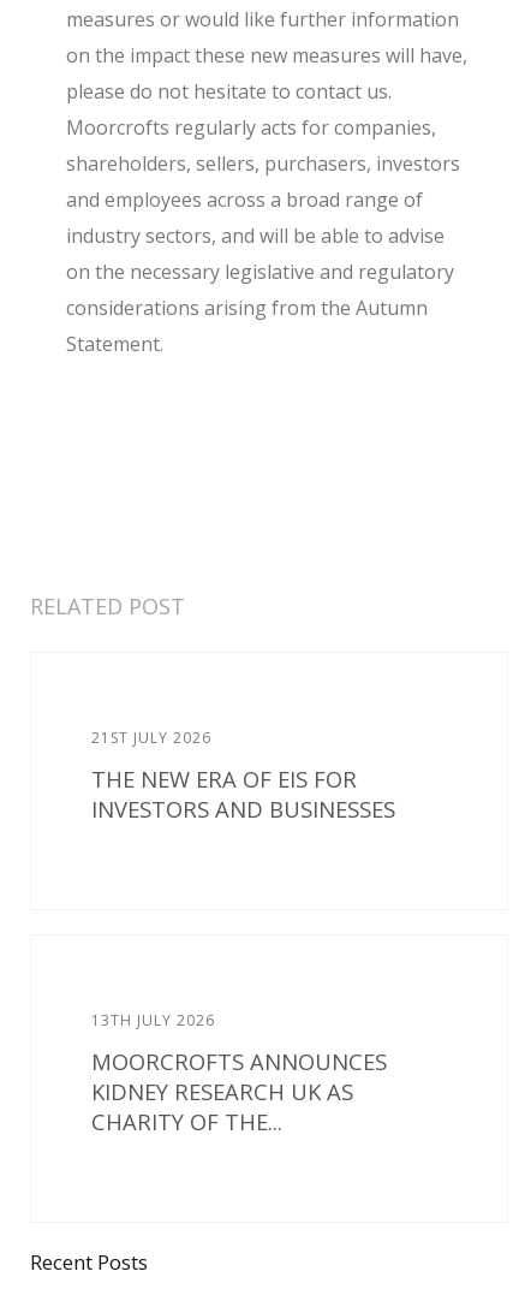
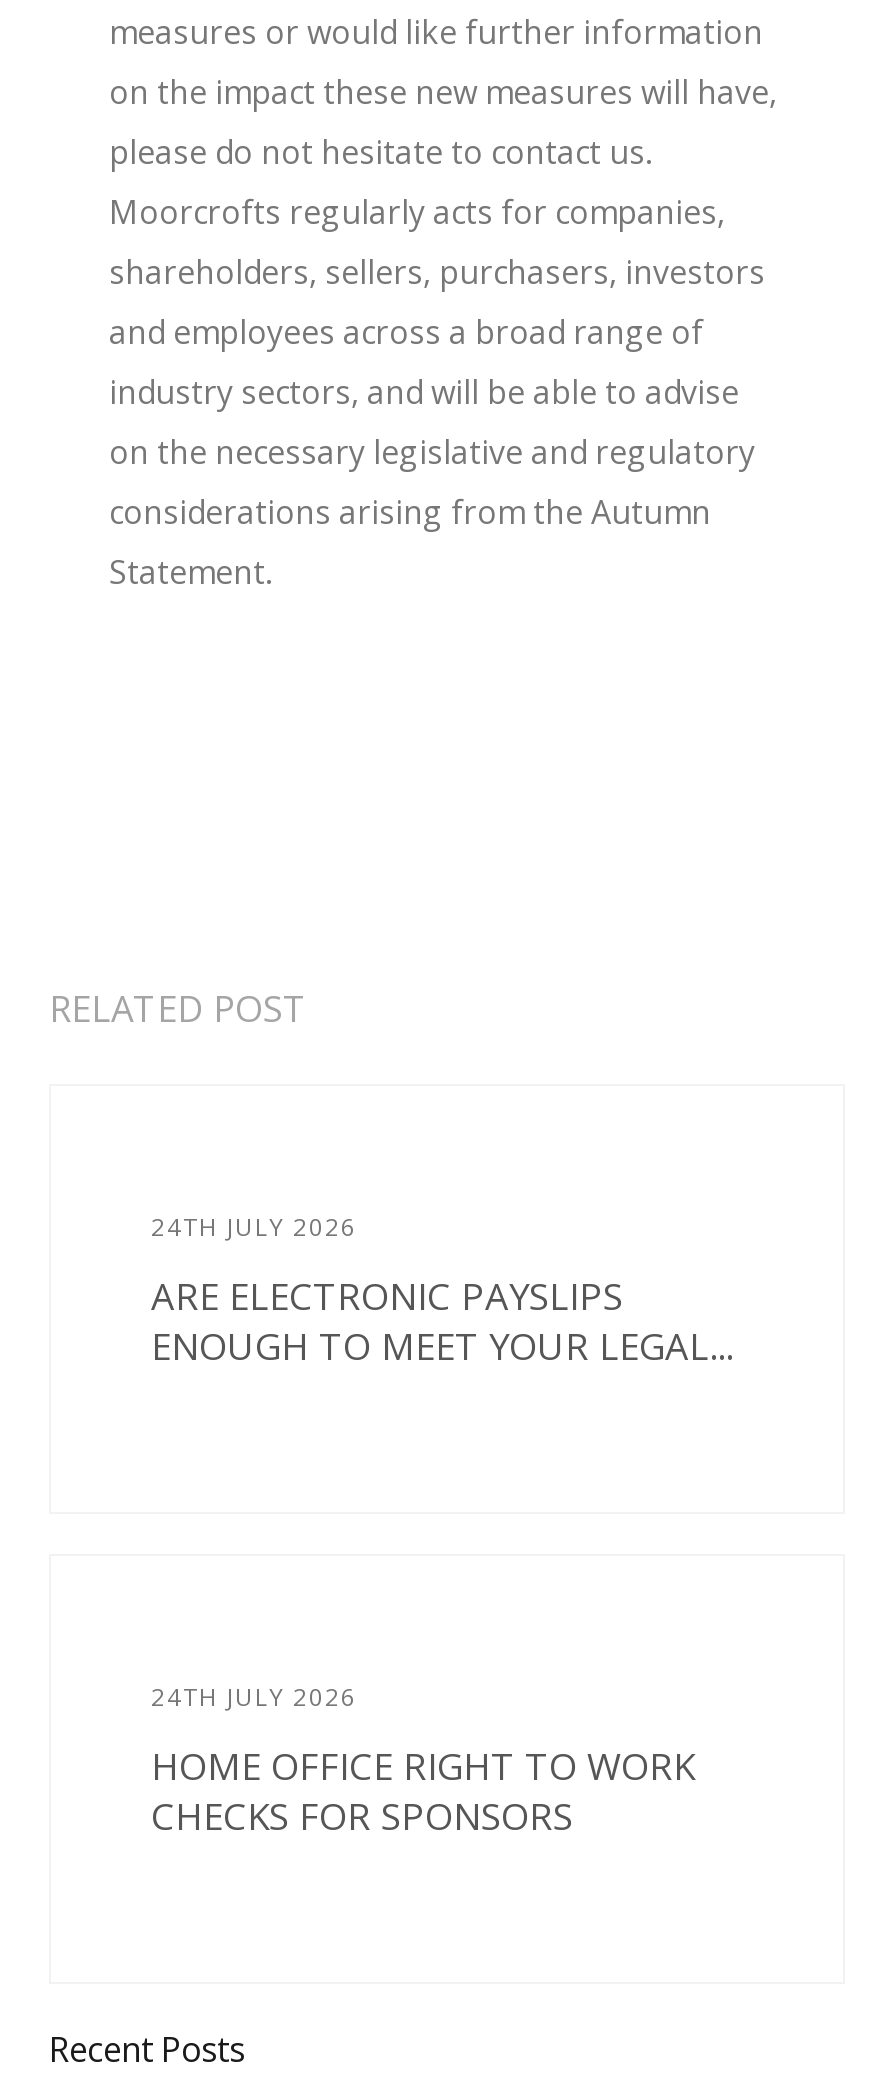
[91,727,211,747] 21ST JULY 2026 -> [151,1209,357,1243] 24TH JULY 2026
[91,763,395,823] THE NEW ERA OF EIS FOR | INVESTORS AND BUSINESSES -> [151,1269,733,1369] ARE ELECTRONIC PAYSLIPS | ENOUGH TO MEET YOUR LEGAL...
[91,1009,215,1030] 13TH JULY 2026 -> [151,1679,357,1713] 24TH JULY 2026
[91,1046,387,1136] MOORCROFTS ANNOUNCES | KIDNEY RESEARCH UK AS | CHARITY OF THE... -> [151,1739,695,1839] HOME OFFICE RIGHT TO WORK | CHECKS FOR SPONSORS

